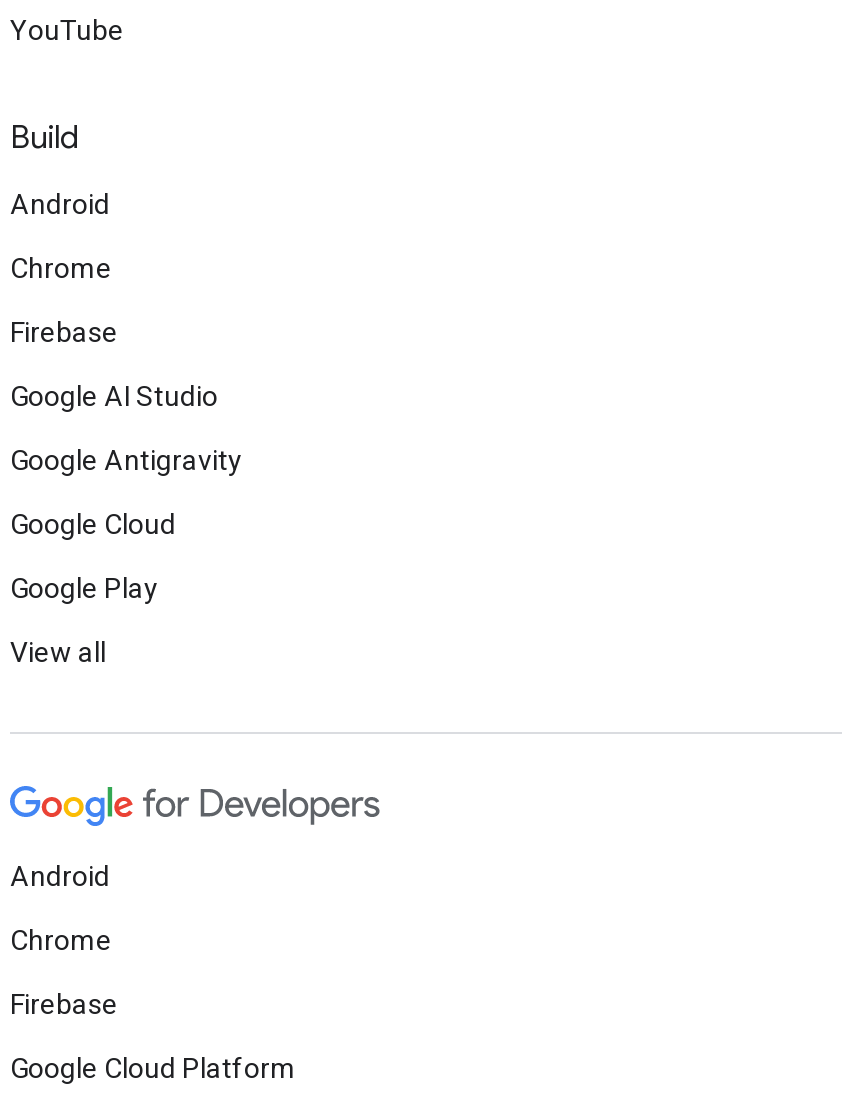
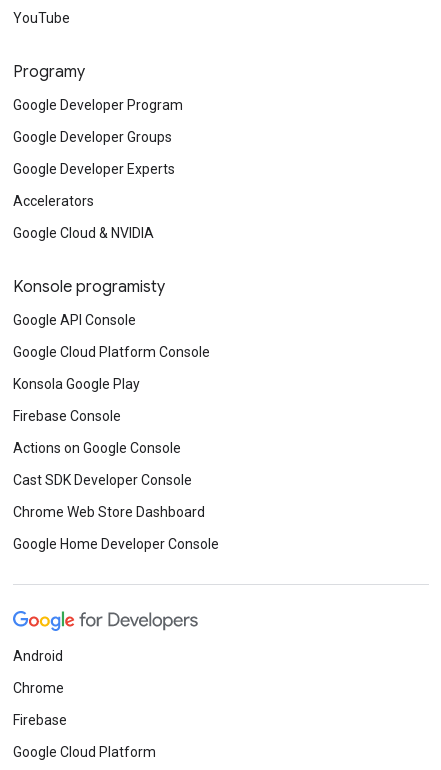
[10,118,242,668] Build | Android | Chrome | Firebase | Google AI Studio | Google Antigravity | Google Cloud | Google Play | View all -> [13,62,219,552] Programy | Google Developer Program | Google Developer Groups | Google Developer Experts | Accelerators | Google Cloud & NVIDIA | Konsole programisty | Google API Console | Google Cloud Platform Console | Konsola Google Play | Firebase Console | Actions on Google Console | Cast SDK Developer Console | Chrome Web Store Dashboard | Google Home Developer Console

